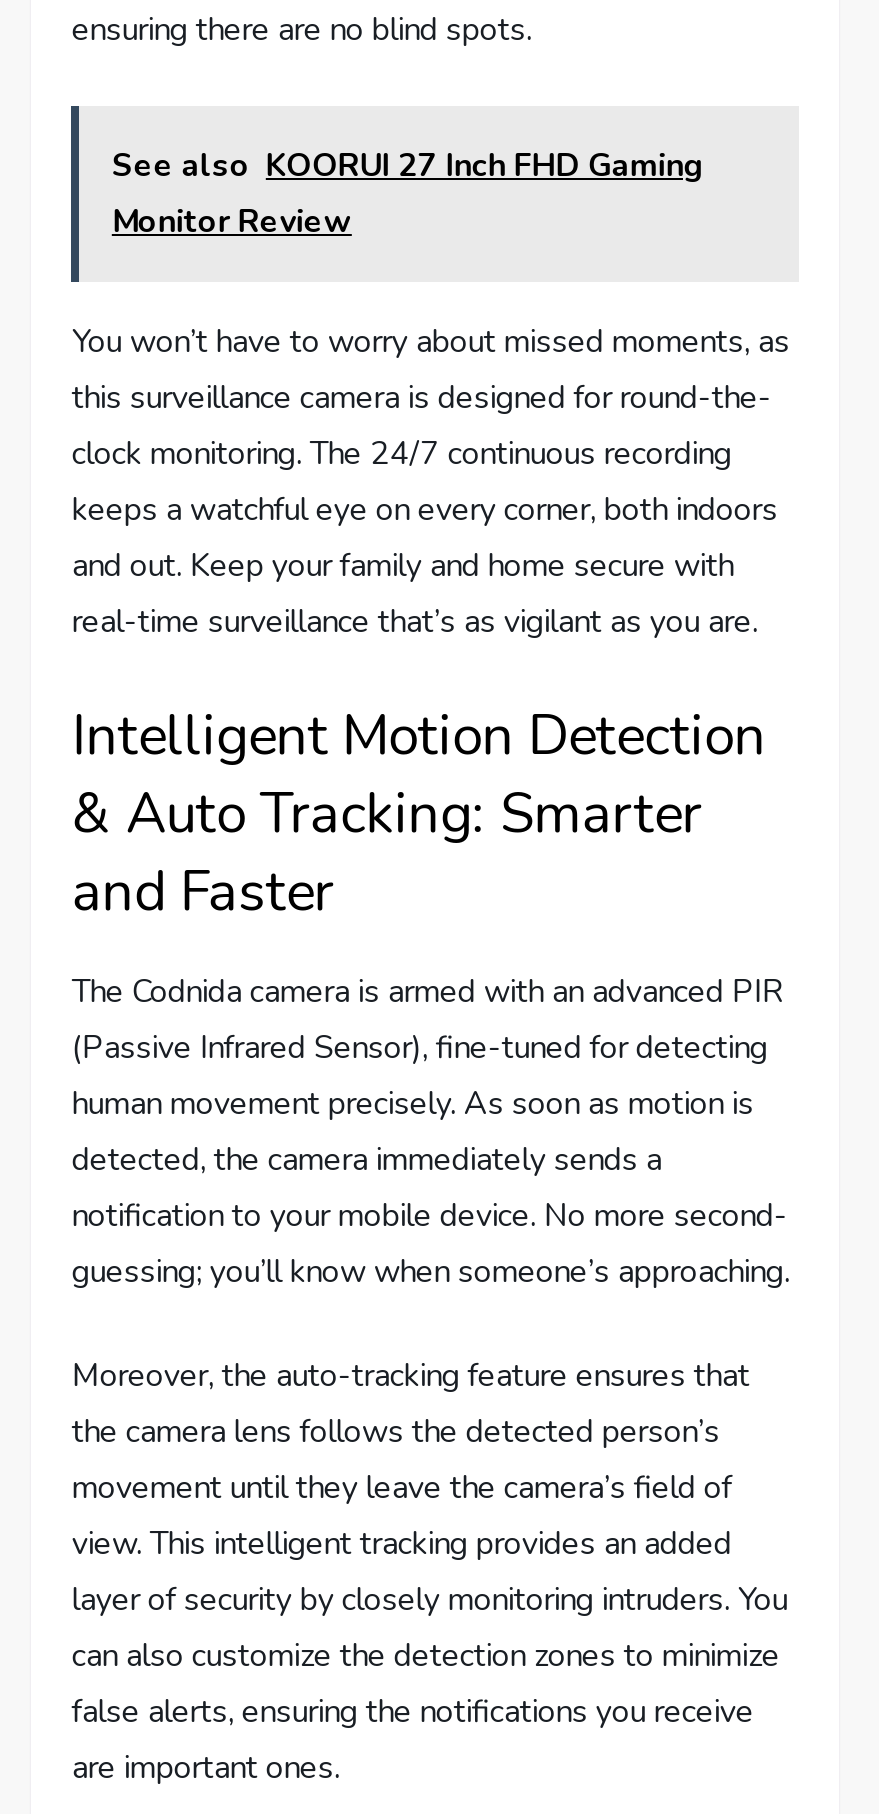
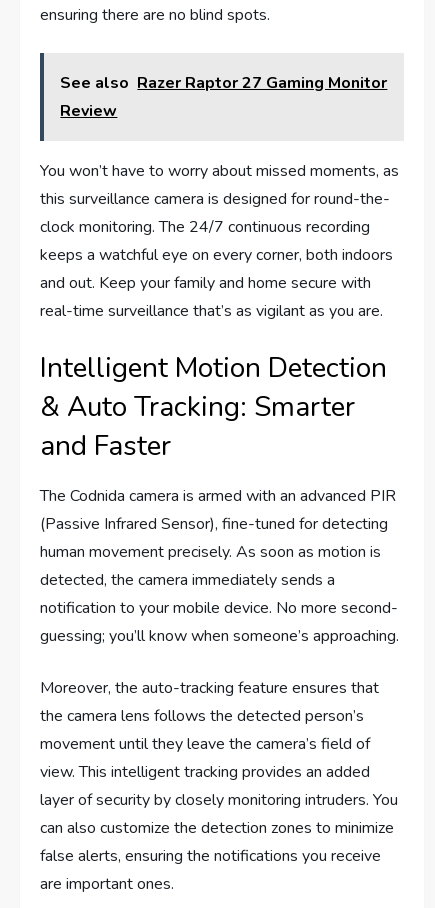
[112,145,704,245] See also KOORUI 27 Inch FHD Gaming | Monitor Review -> [60,72,387,122] See also Razer Raptor 27 Gaming Monitor | Review

